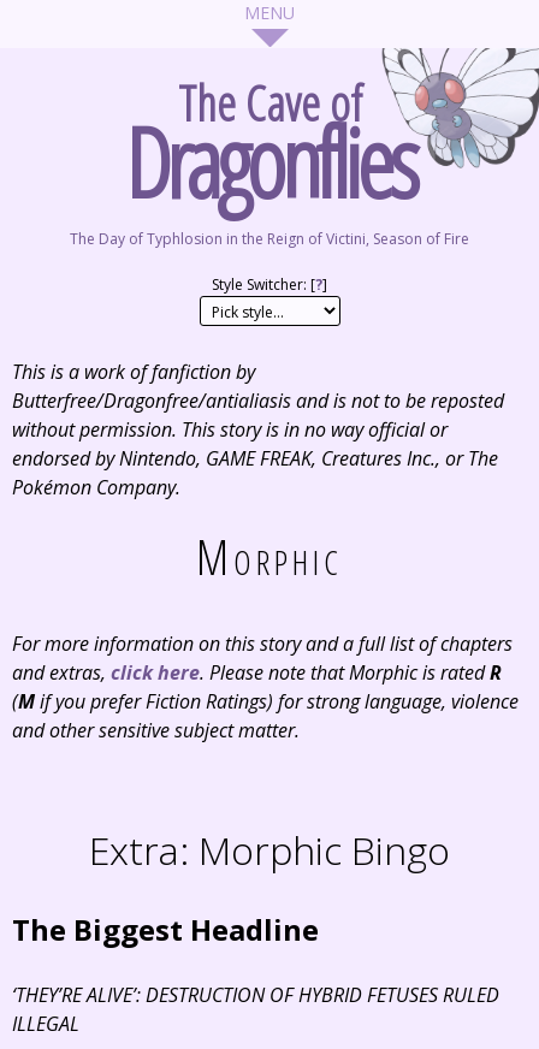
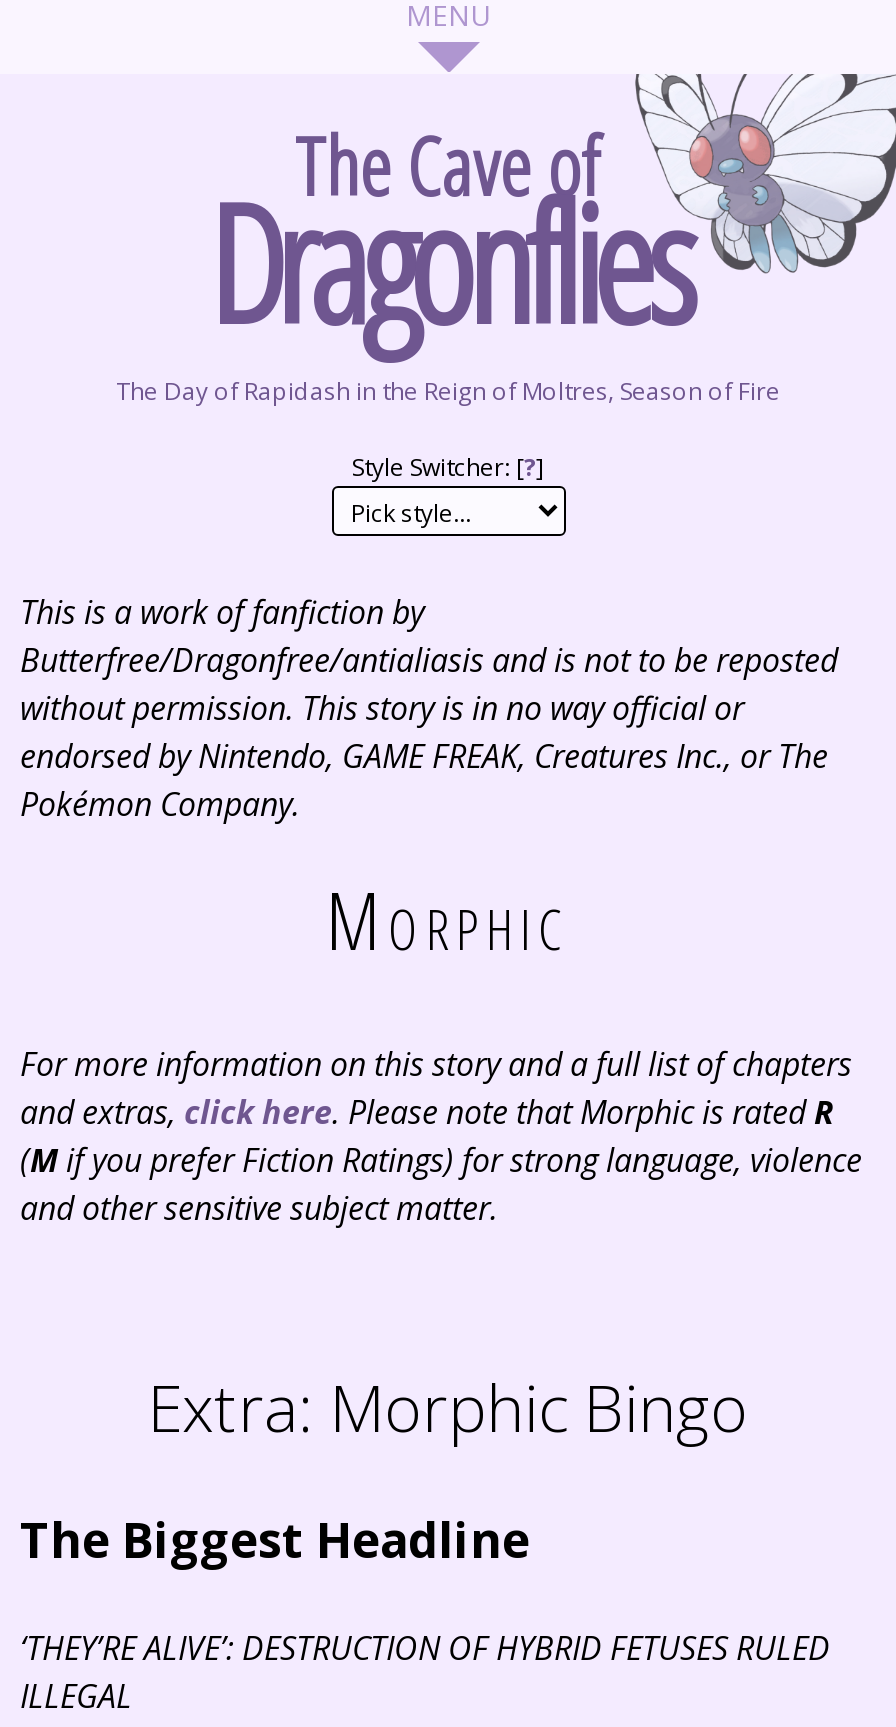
[70,229,469,249] The Day of Typhlosion in the Reign of Victini, Season of Fire -> [116,374,780,408] The Day of Rapidash in the Reign of Moltres, Season of Fire

